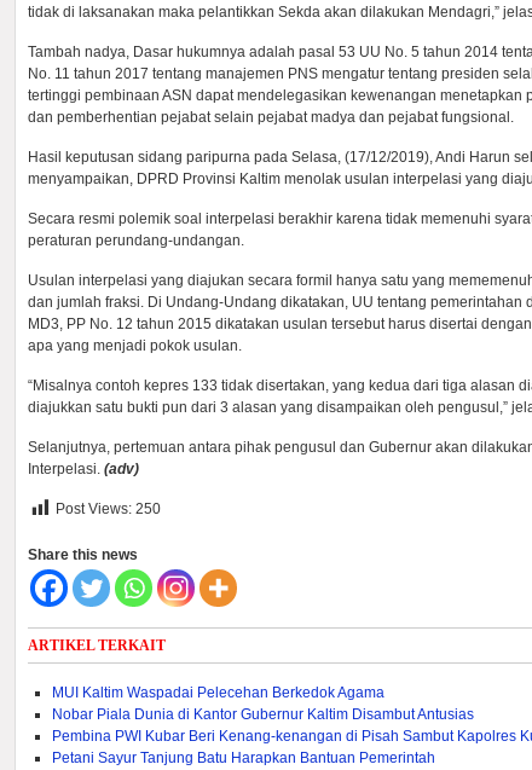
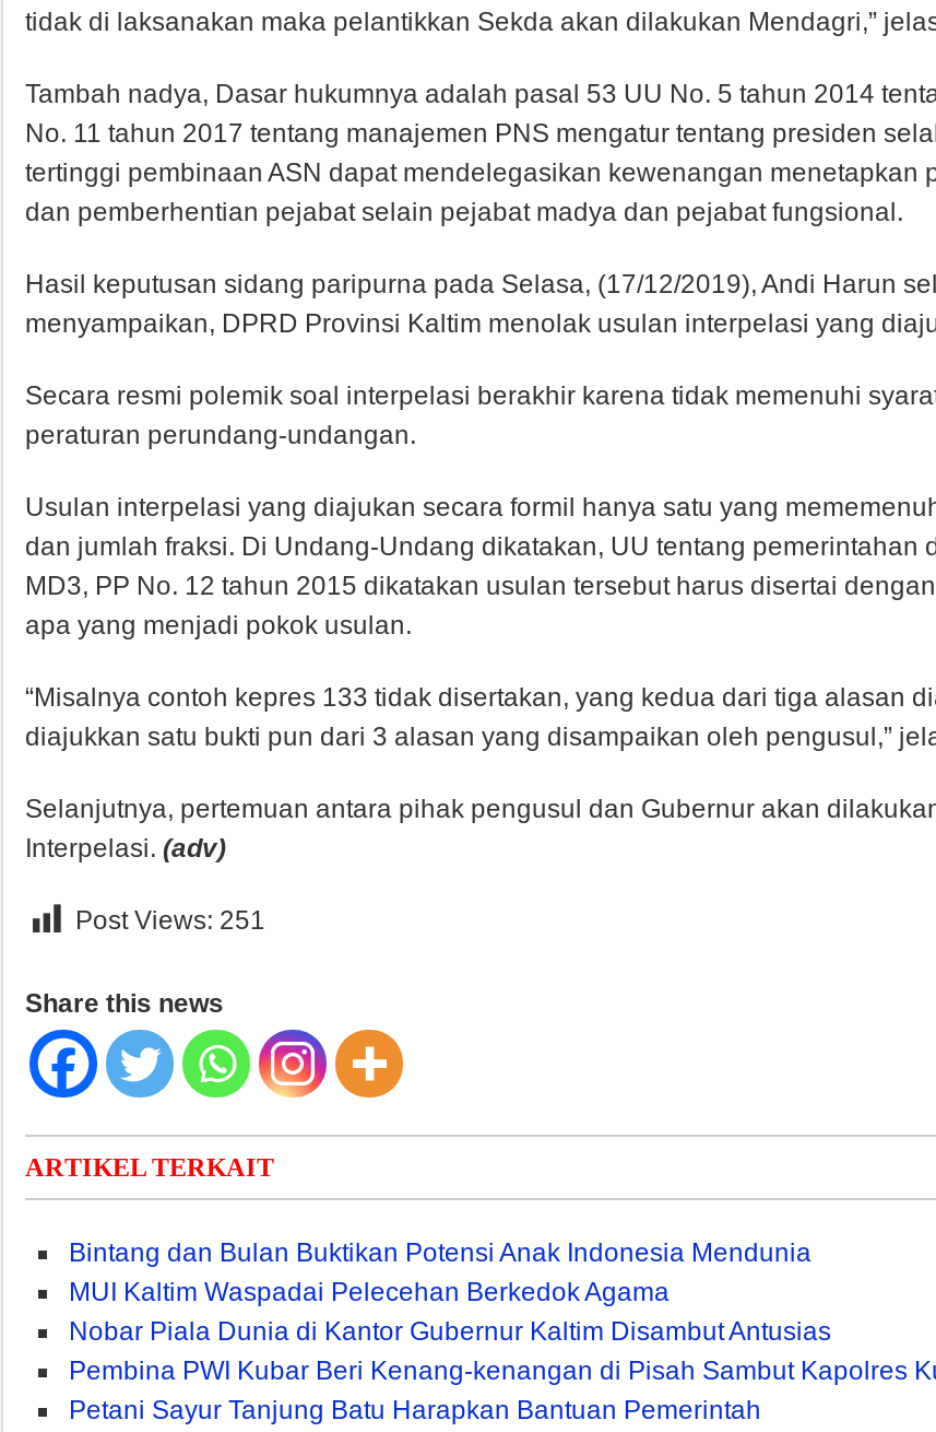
[56,501,161,518] Post Views: 250 -> [75,906,265,936] Post Views: 251
none -> [69,1237,811,1268] Bintang dan Bulan Buktikan Potensi Anak Indonesia Mendunia

